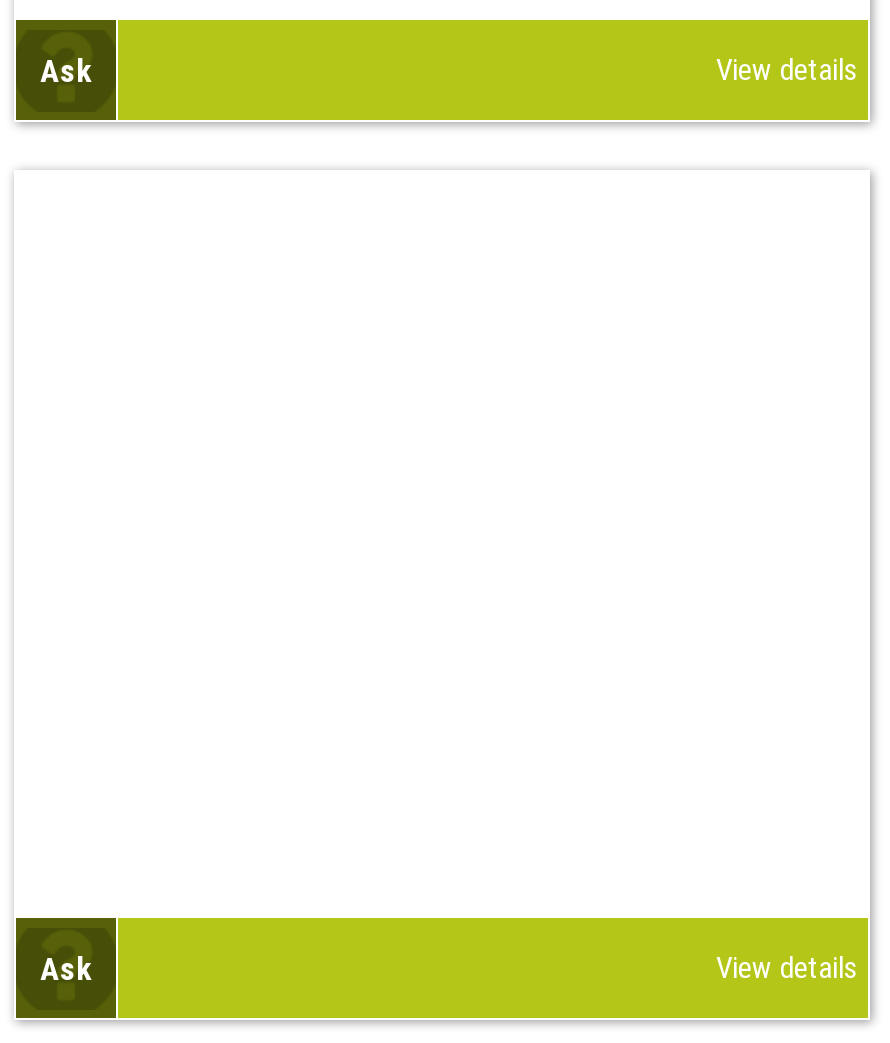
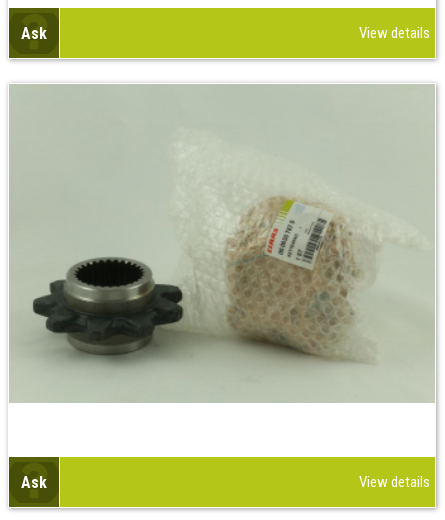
none -> [9,84,435,403] [image]

